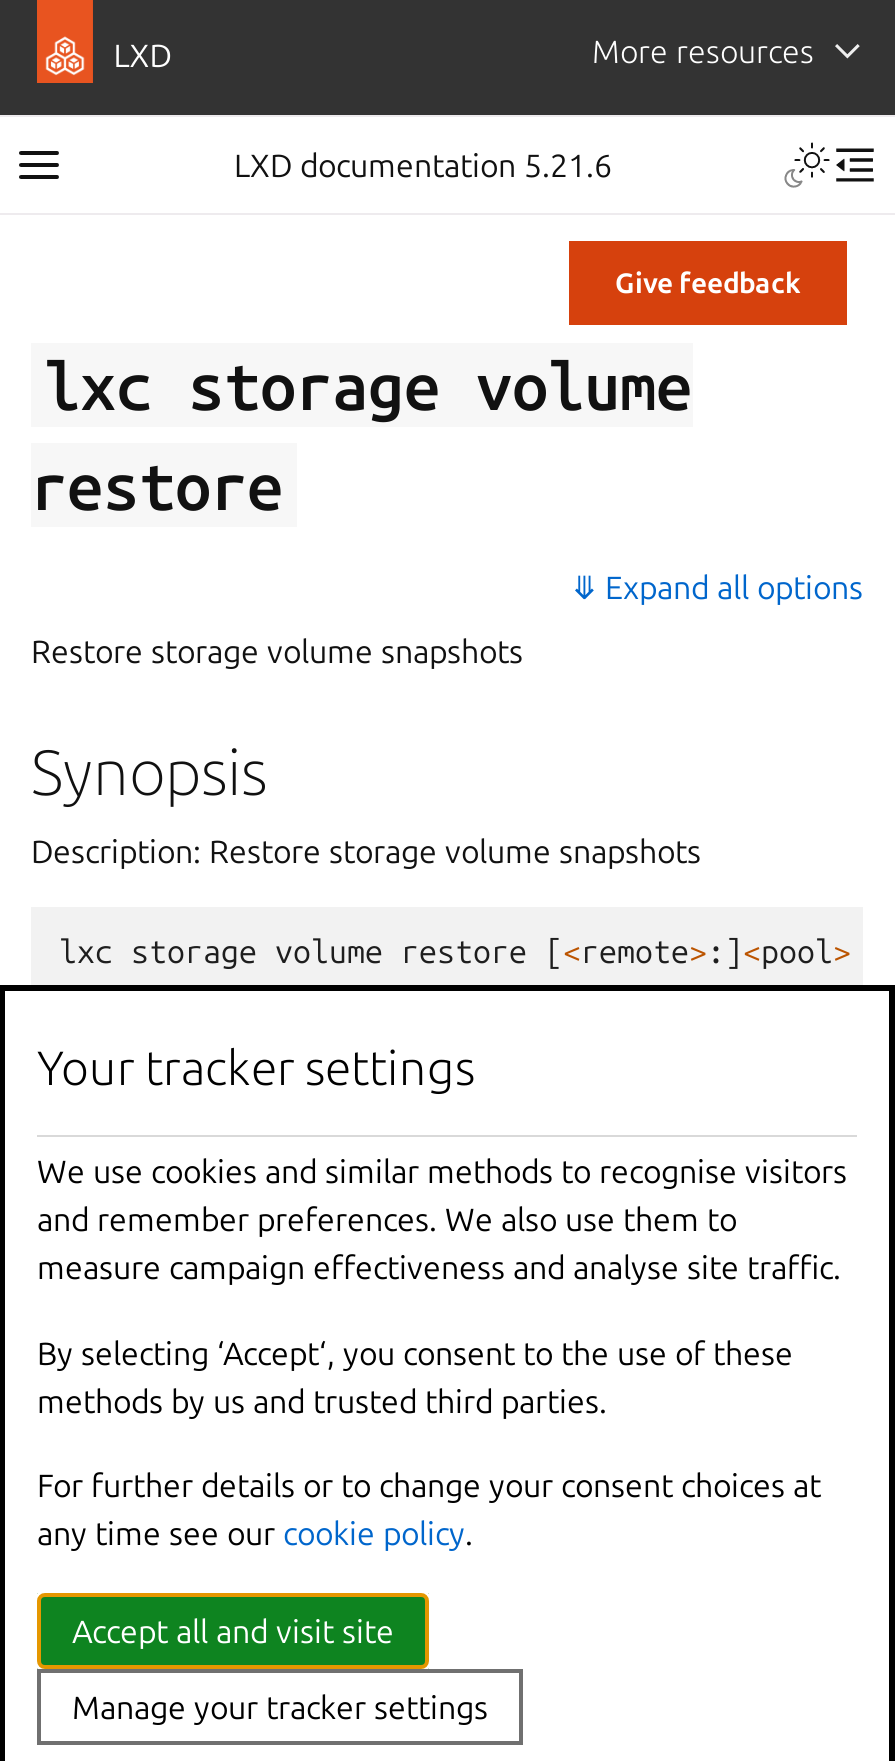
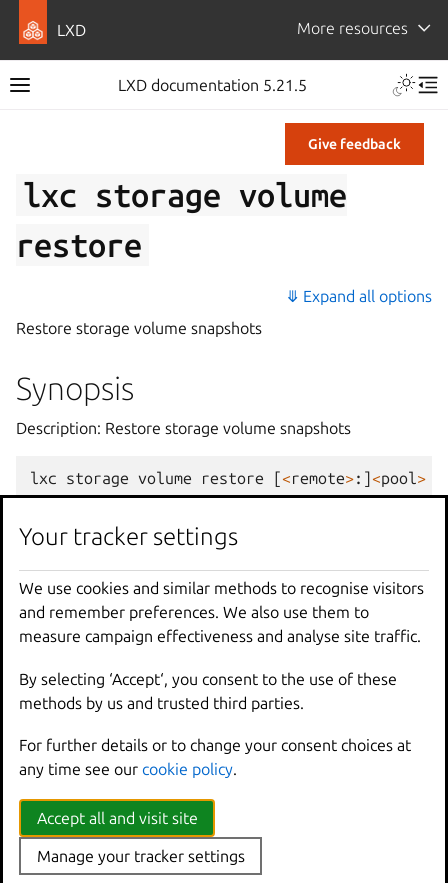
[234,147,612,183] LXD documentation 5.21.6 -> [117,76,306,94] LXD documentation 5.21.5

